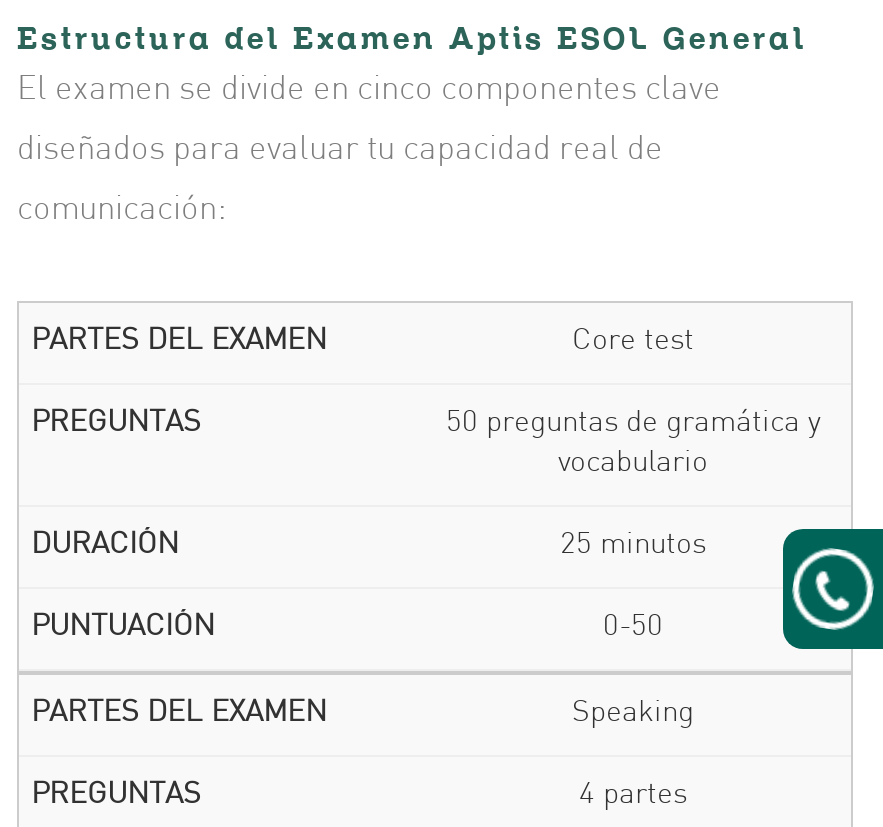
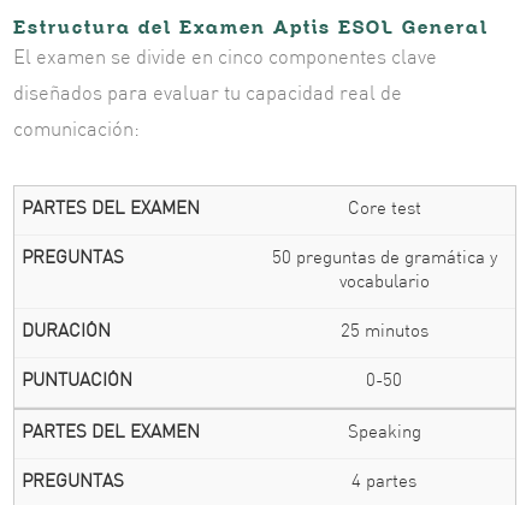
[781,527,877,651] [image] -> none

